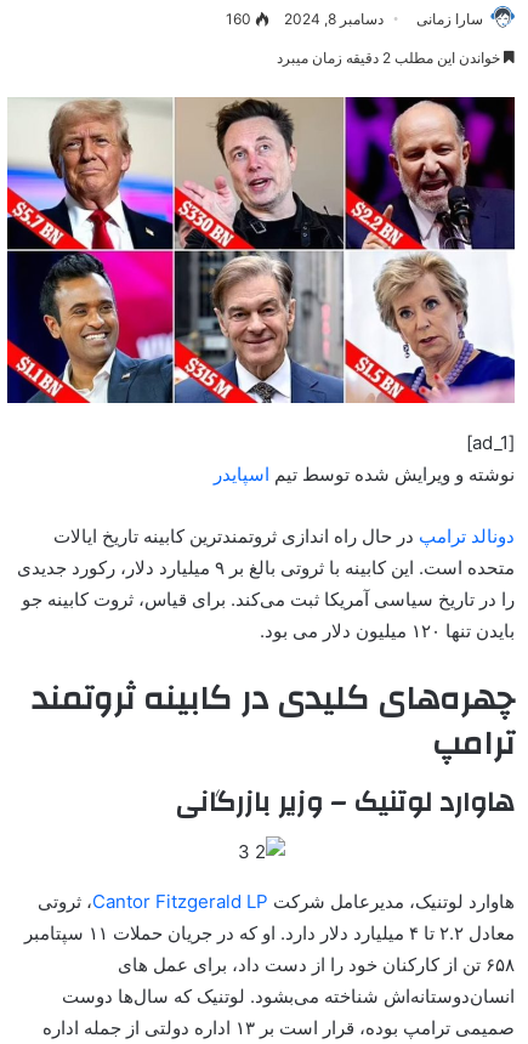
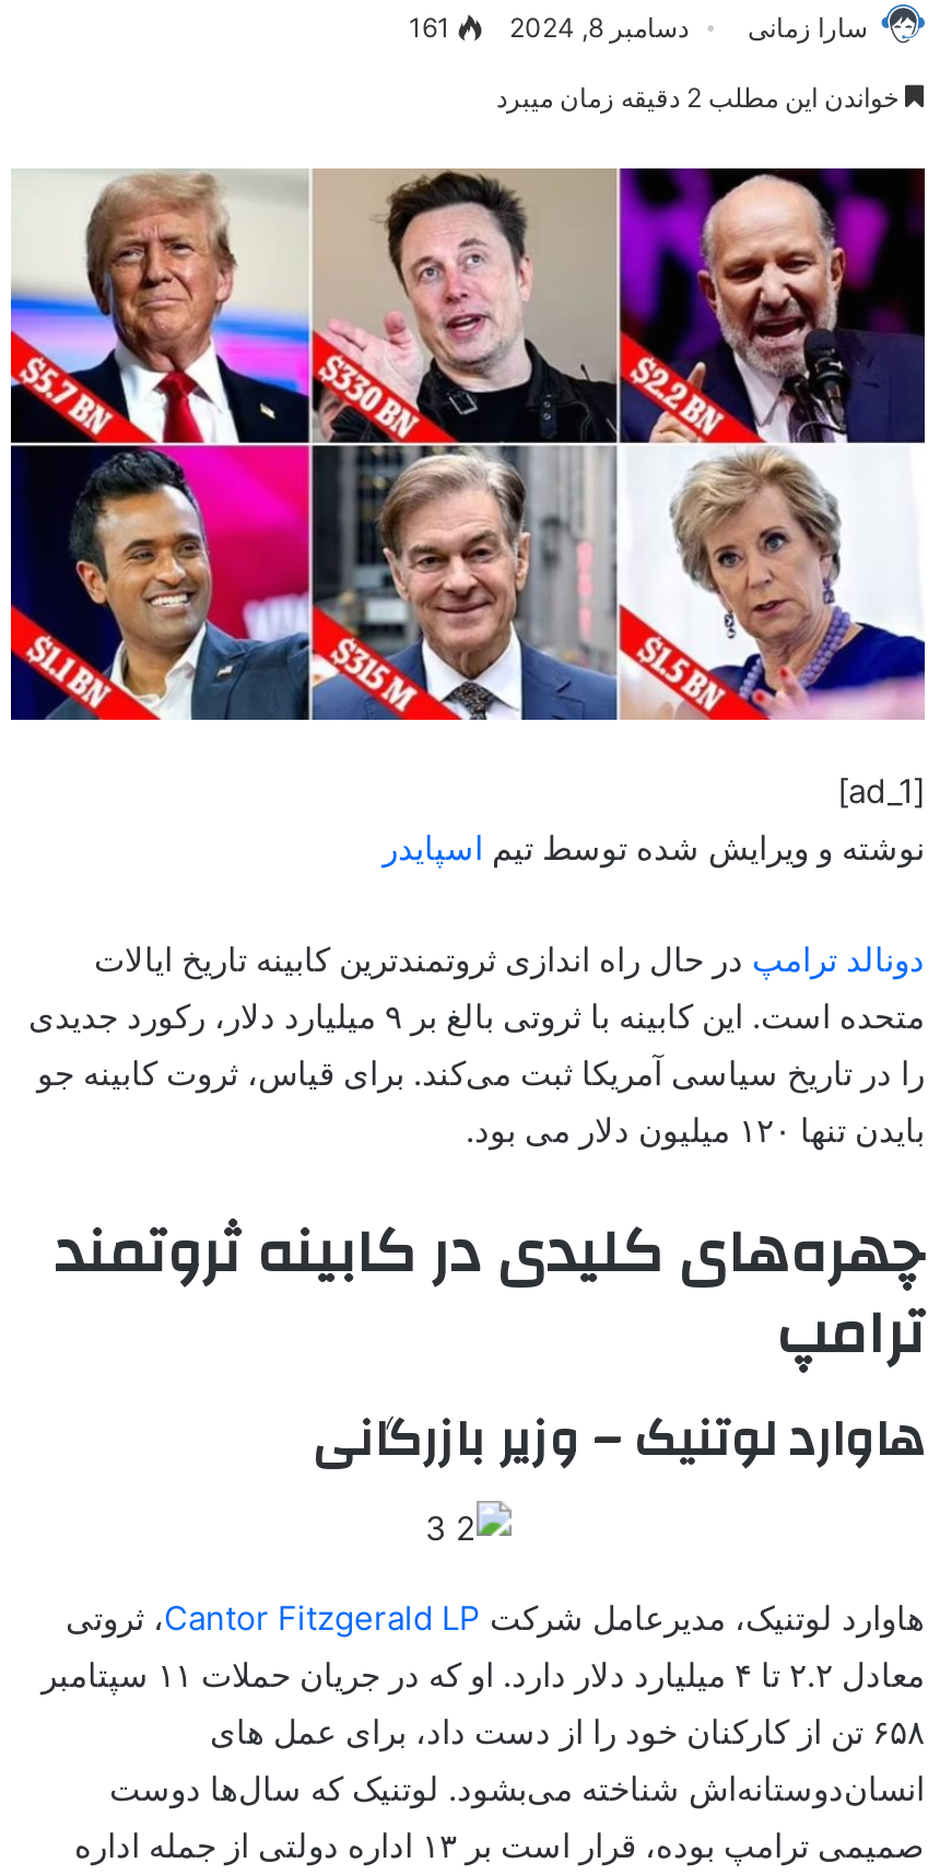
[226,10,251,28] 160 -> [409,11,450,44] 161

